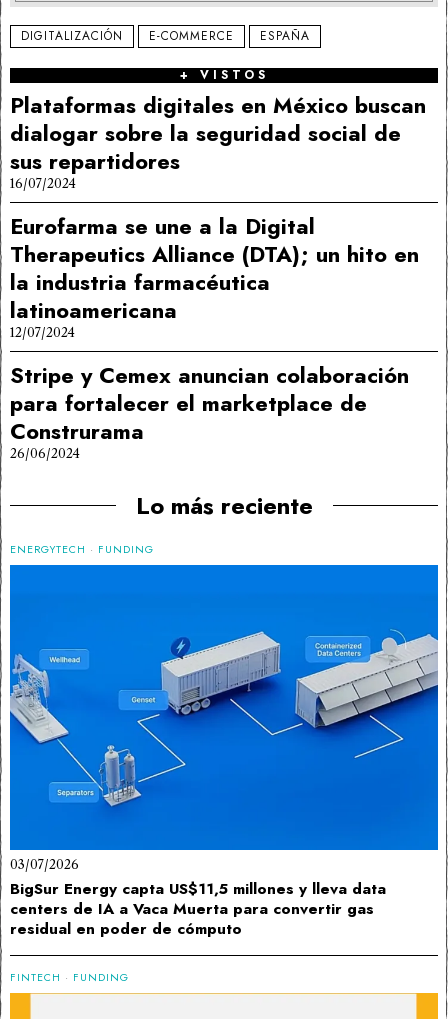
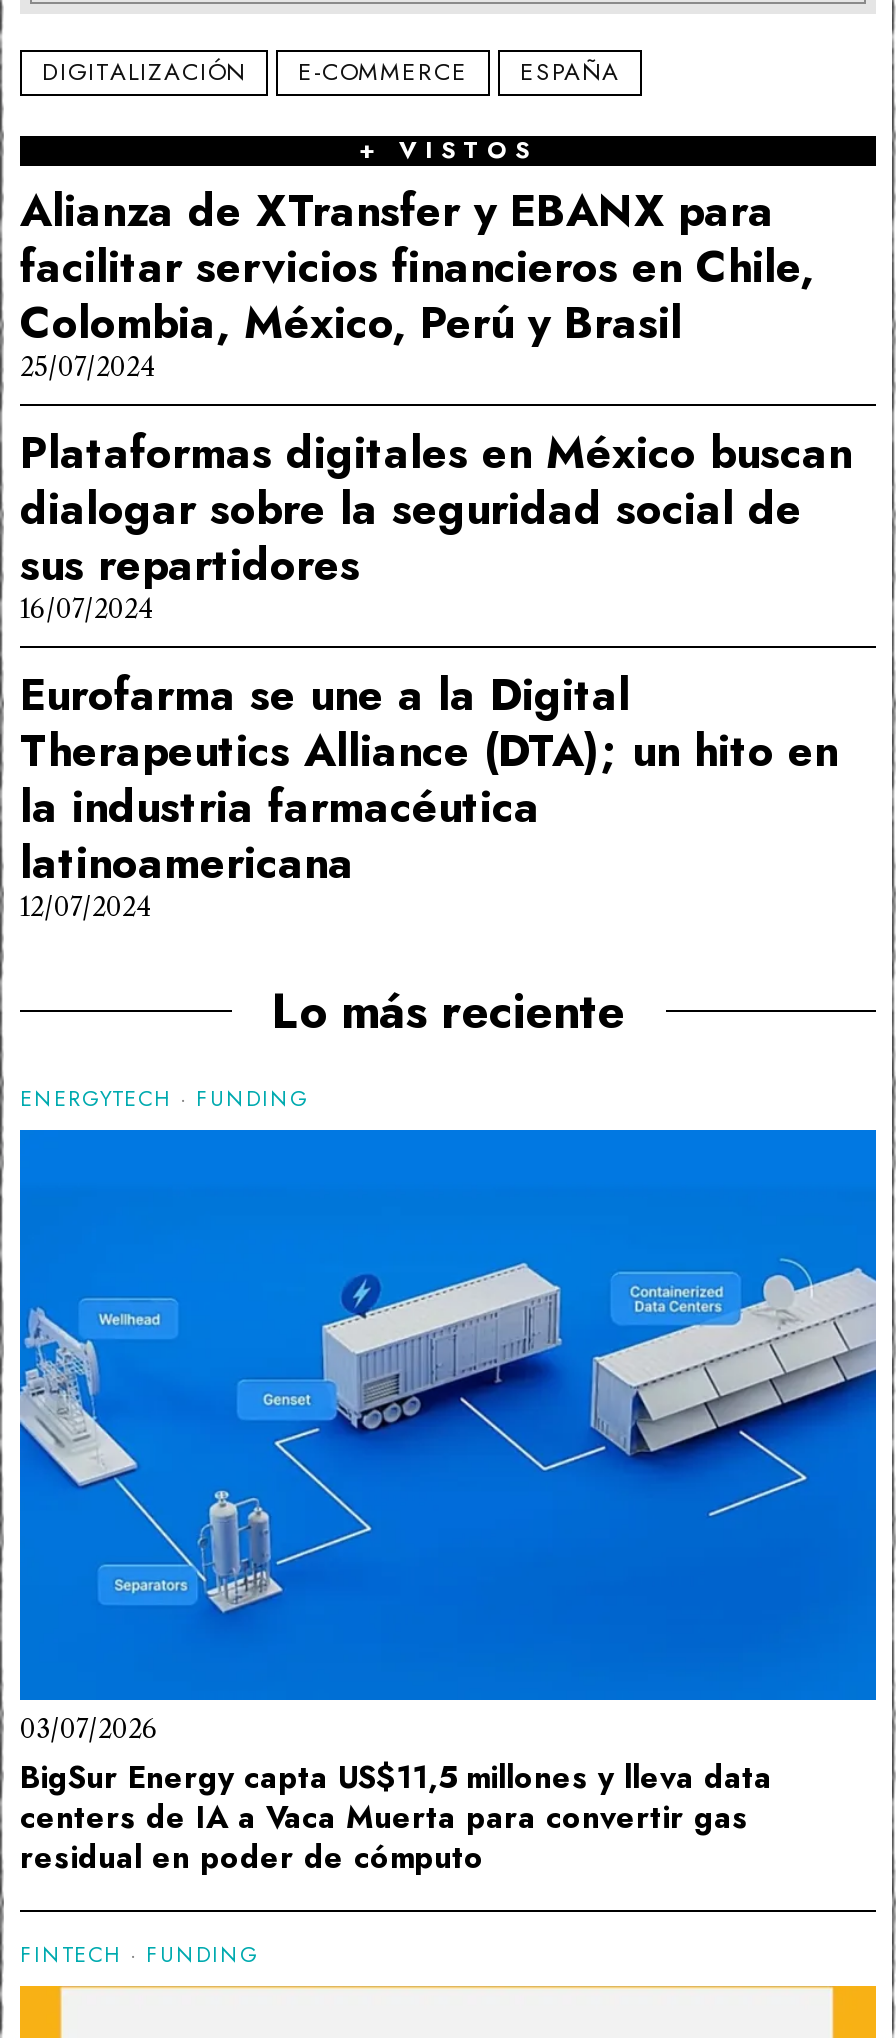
none -> [20,177,814,381] Alianza de XTransfer y EBANX para | facilitar servicios financieros en Chile, | Colombia, México, Perú y Brasil | 25/07/2024
moved [10,89,426,340] -> [20,419,852,921]: Plataformas digitales en México buscan | dialogar sobre la seguridad social de | sus repartidores | ... | latinoamericana | 12/07/2024
[10,359,409,461] Stripe y Cemex anuncian colaboración | para fortalecer el marketplace de | Construrama | 26/06/2024 -> none

